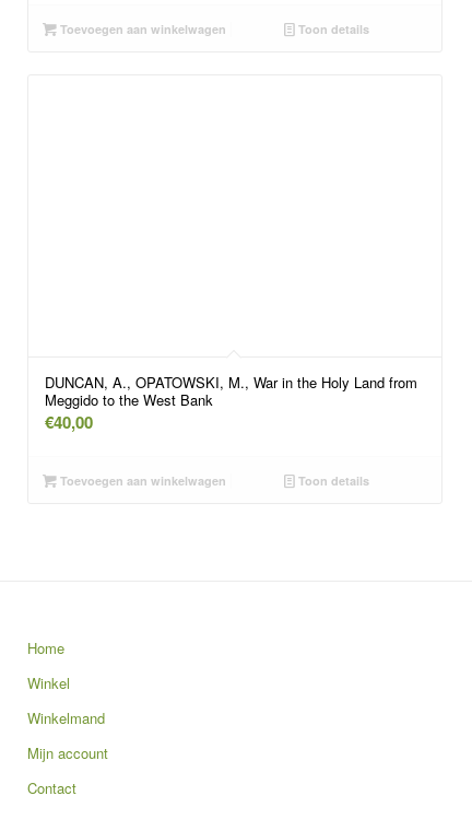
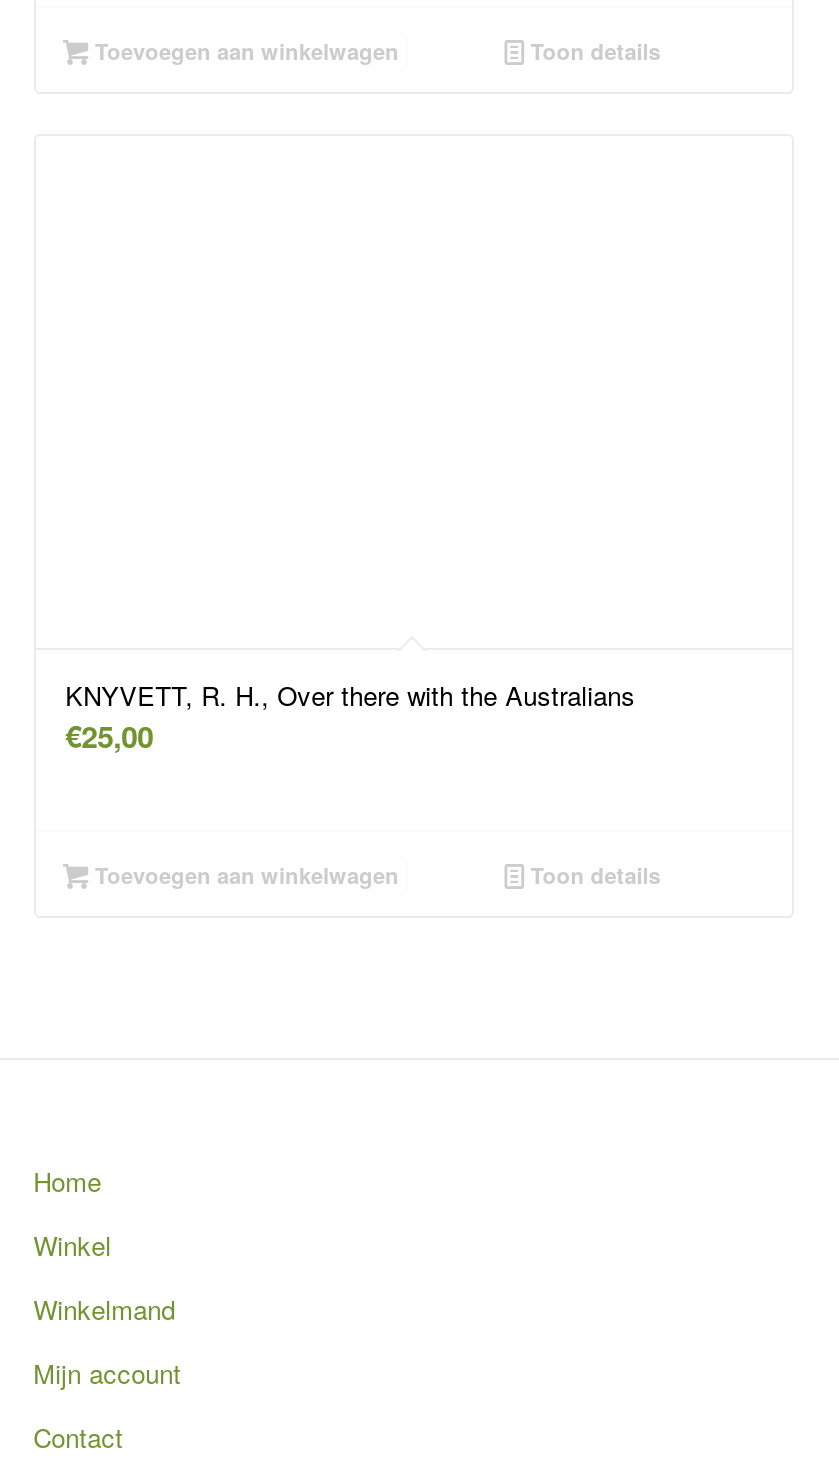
[44,371,417,434] DUNCAN, A., OPATOWSKI, M., War in the Holy Land from | Meggido to the West Bank | €40,00 -> [65,676,635,758] KNYVETT, R. H., Over there with the Australians | €25,00

